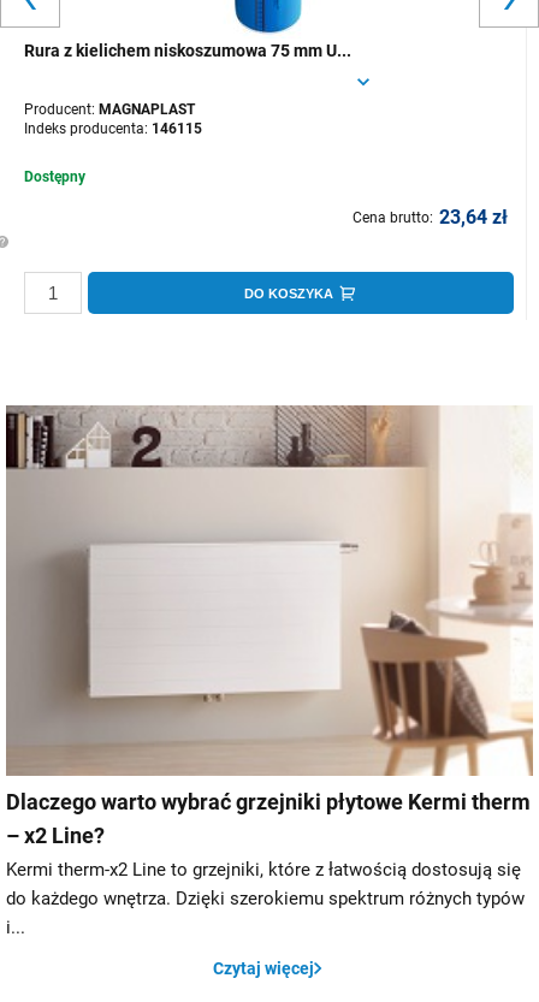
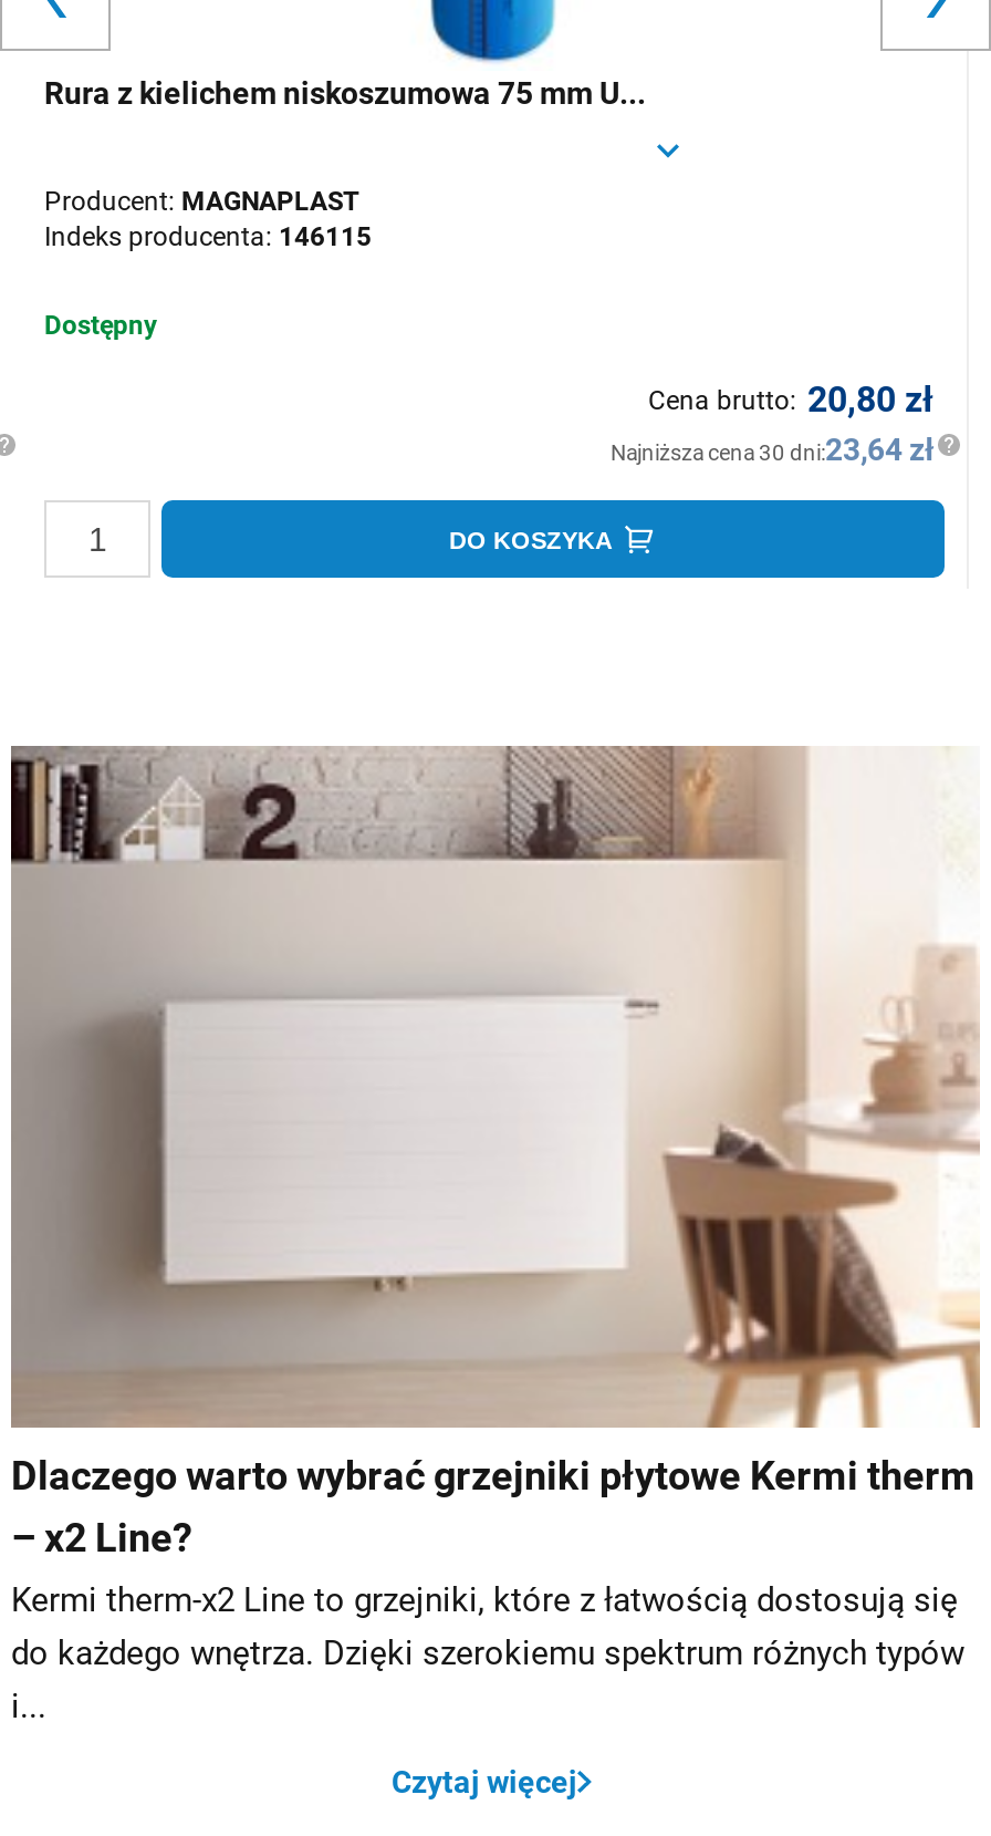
[353,206,508,229] Cena brutto: 23,64 zł -> [611,378,933,467] Cena brutto: 20,80 zł | Najniższa cena 30 dni:23,64 zł

